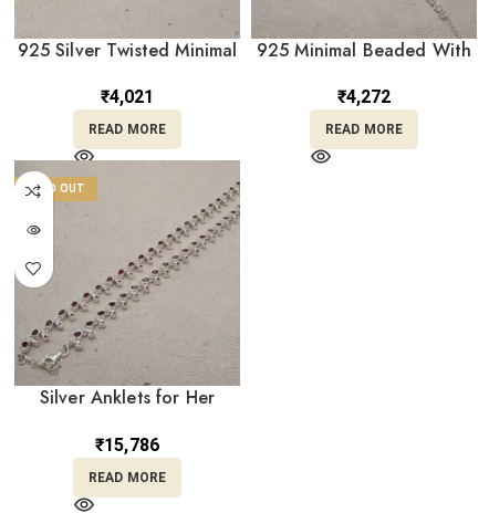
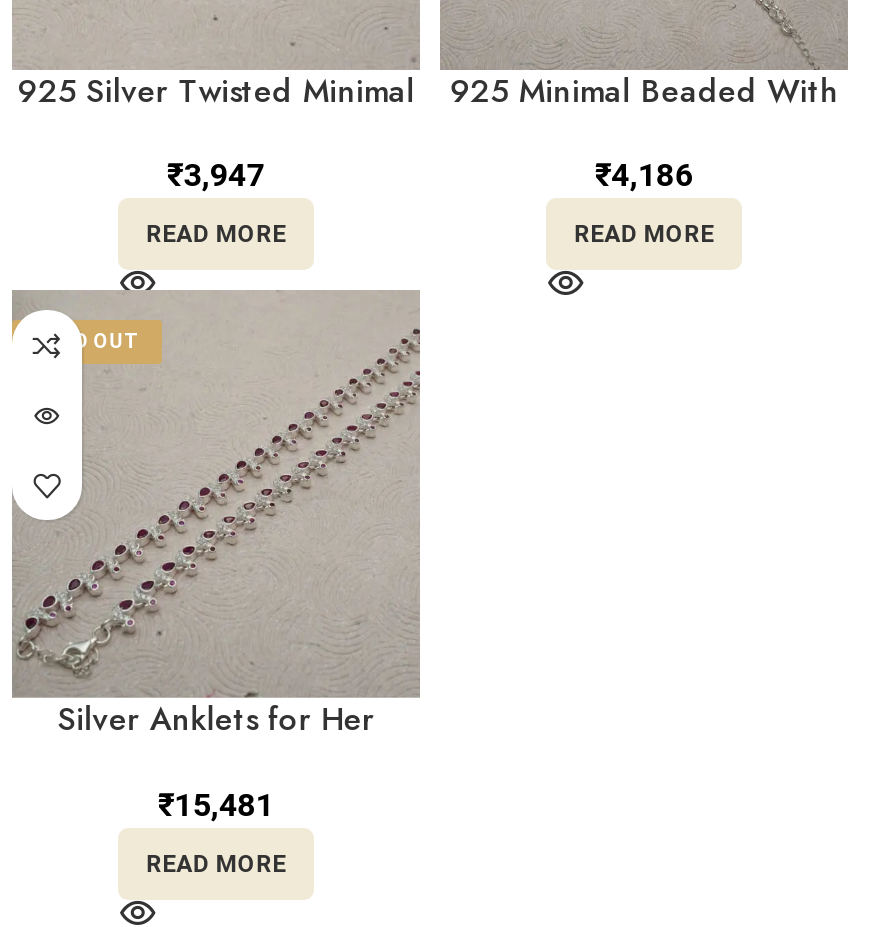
[100,87,154,108] ₹4,021 -> [167,157,265,195] ₹3,947
[337,87,391,108] ₹4,272 -> [595,157,693,195] ₹4,186
[95,434,159,455] ₹15,786 -> [158,785,274,823] ₹15,481

